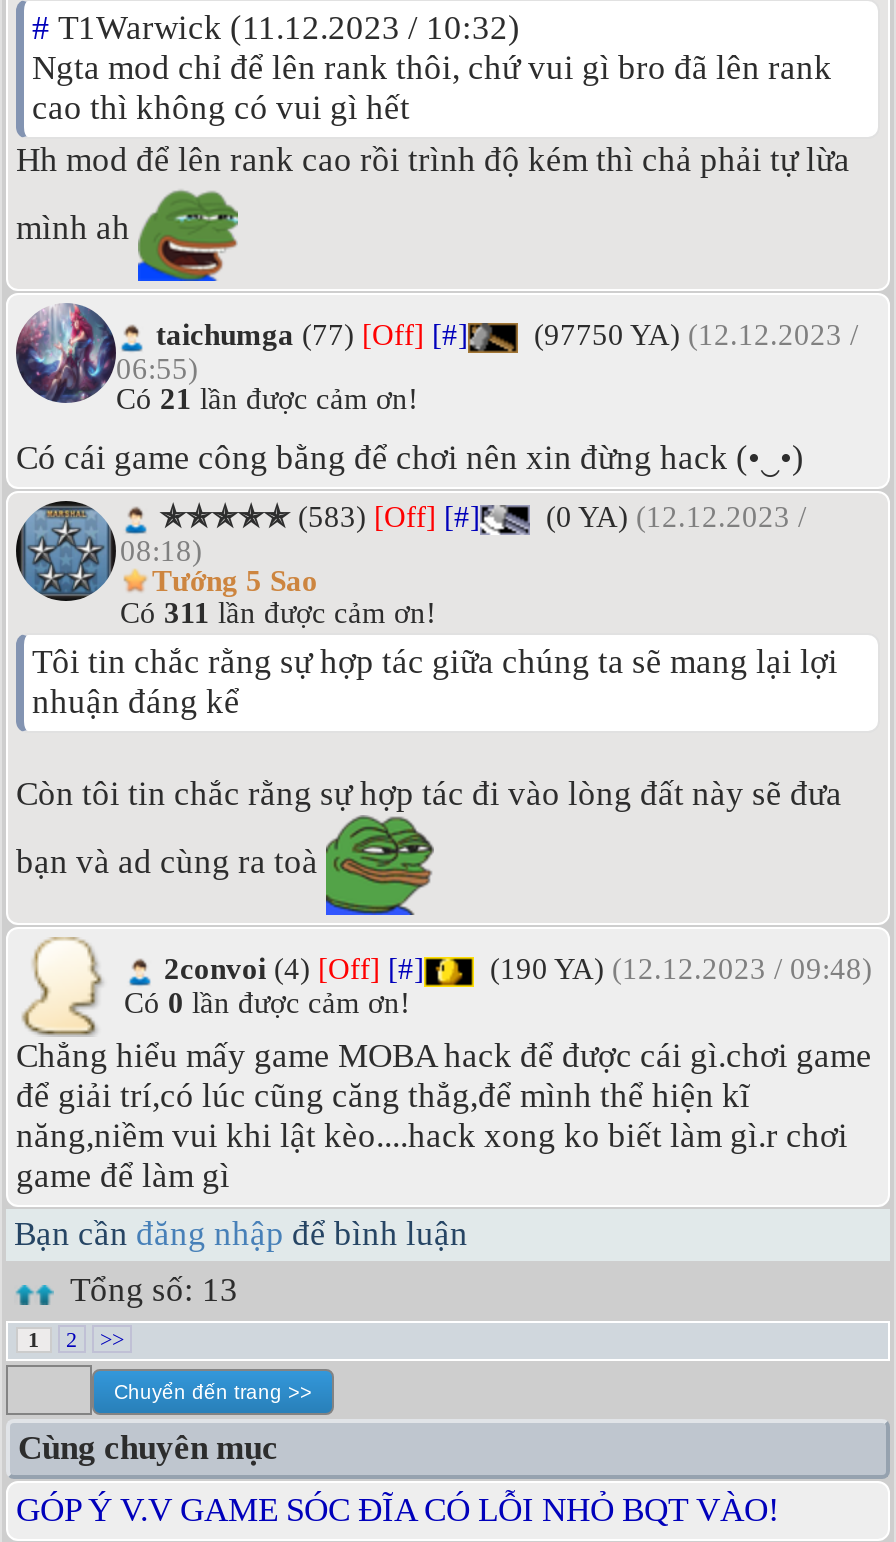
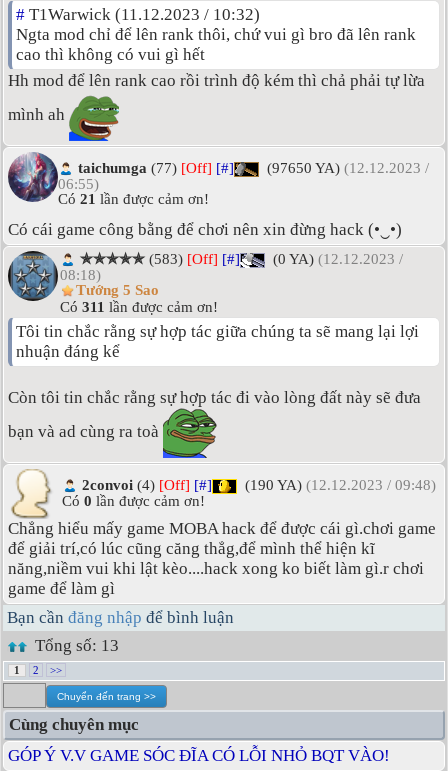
[156,319,858,351] taichumga (77) [Off] [#] (97750 YA) (12.12.2023 / -> [78,160,429,176] taichumga (77) [Off] [#] (97650 YA) (12.12.2023 /

